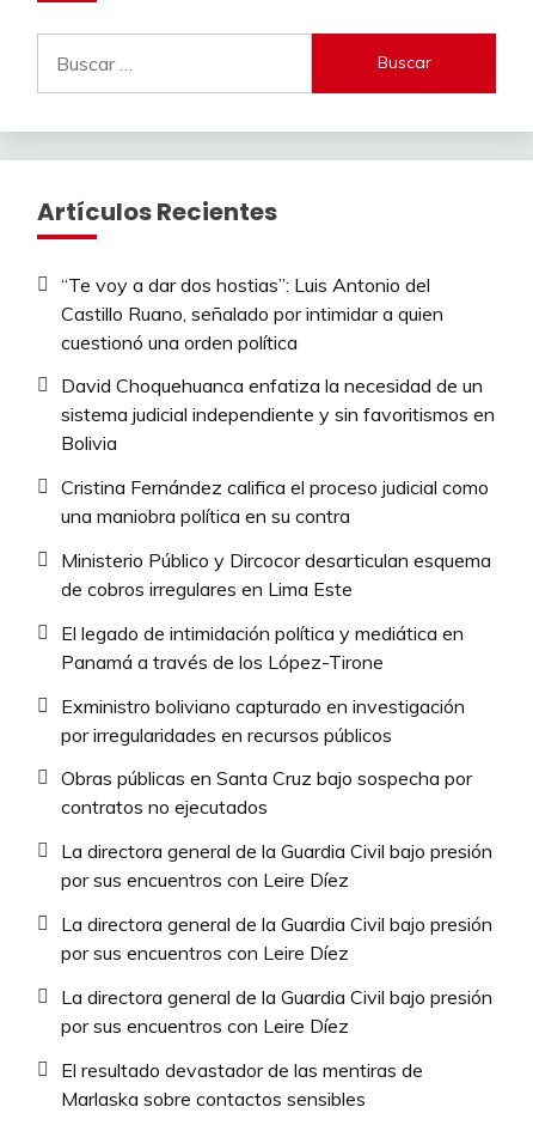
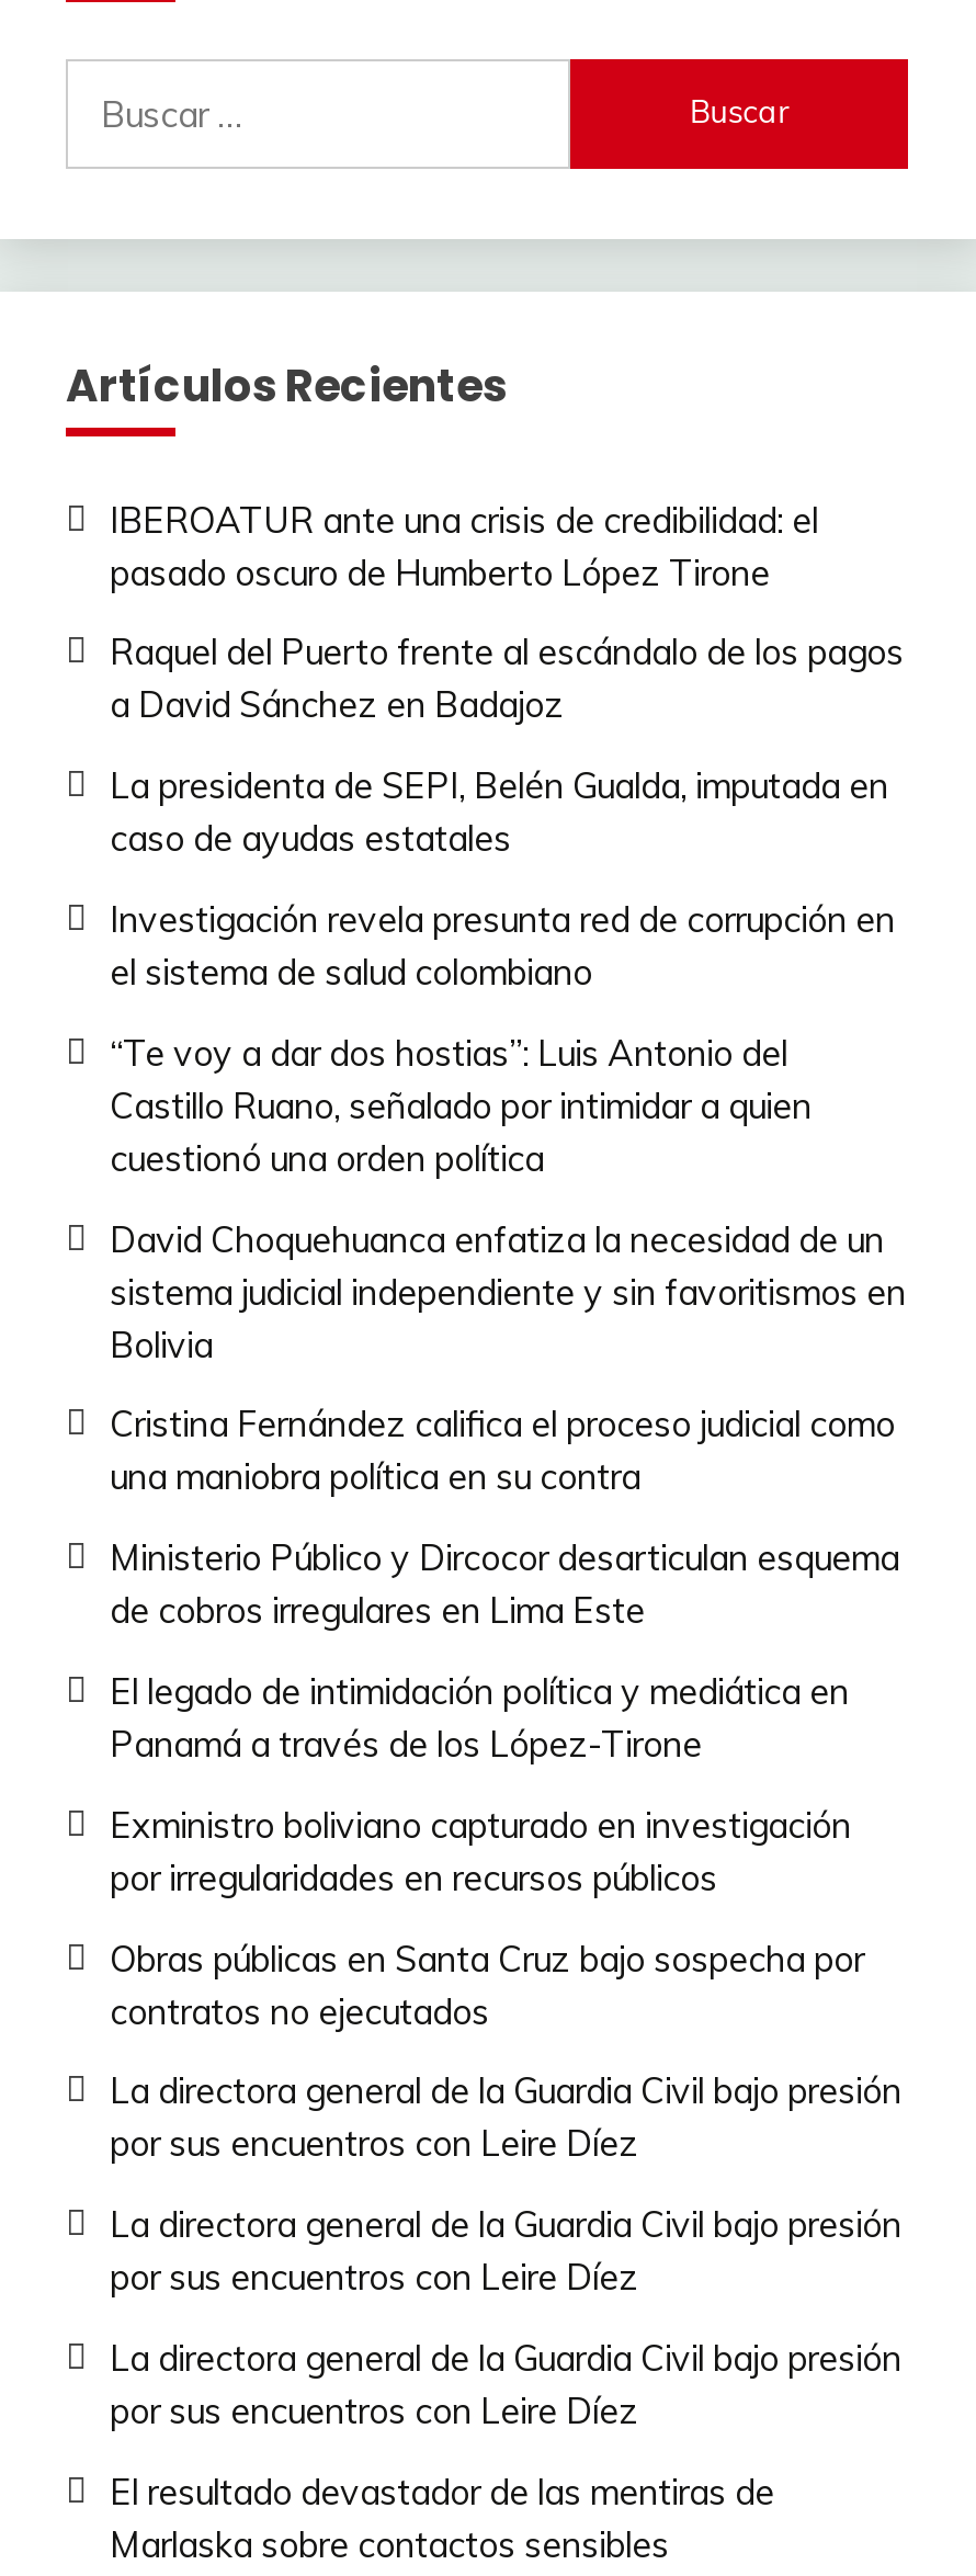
none -> [110,497,904,994] IBEROATUR ante una crisis de credibilidad: el | pasado oscuro de Humberto López Tirone | Raquel del Puerto frente al escándalo de los pagos | a David Sánchez en Badajoz | La presidenta de SEPI, Belén Gualda, imputada en | caso de ayudas estatales | Investigación revela presunta red de corrupción en | el sistema de salud colombiano

